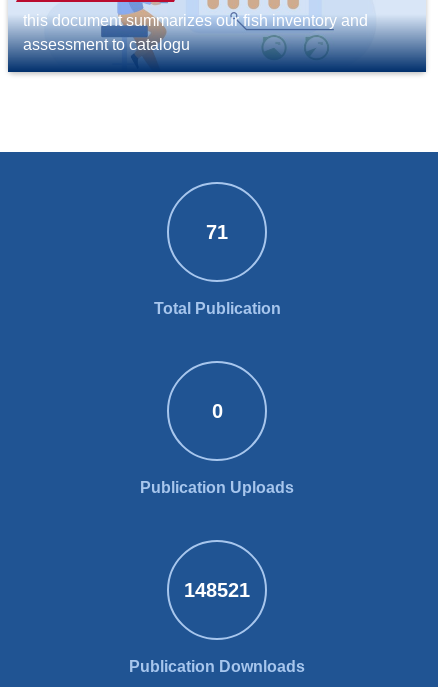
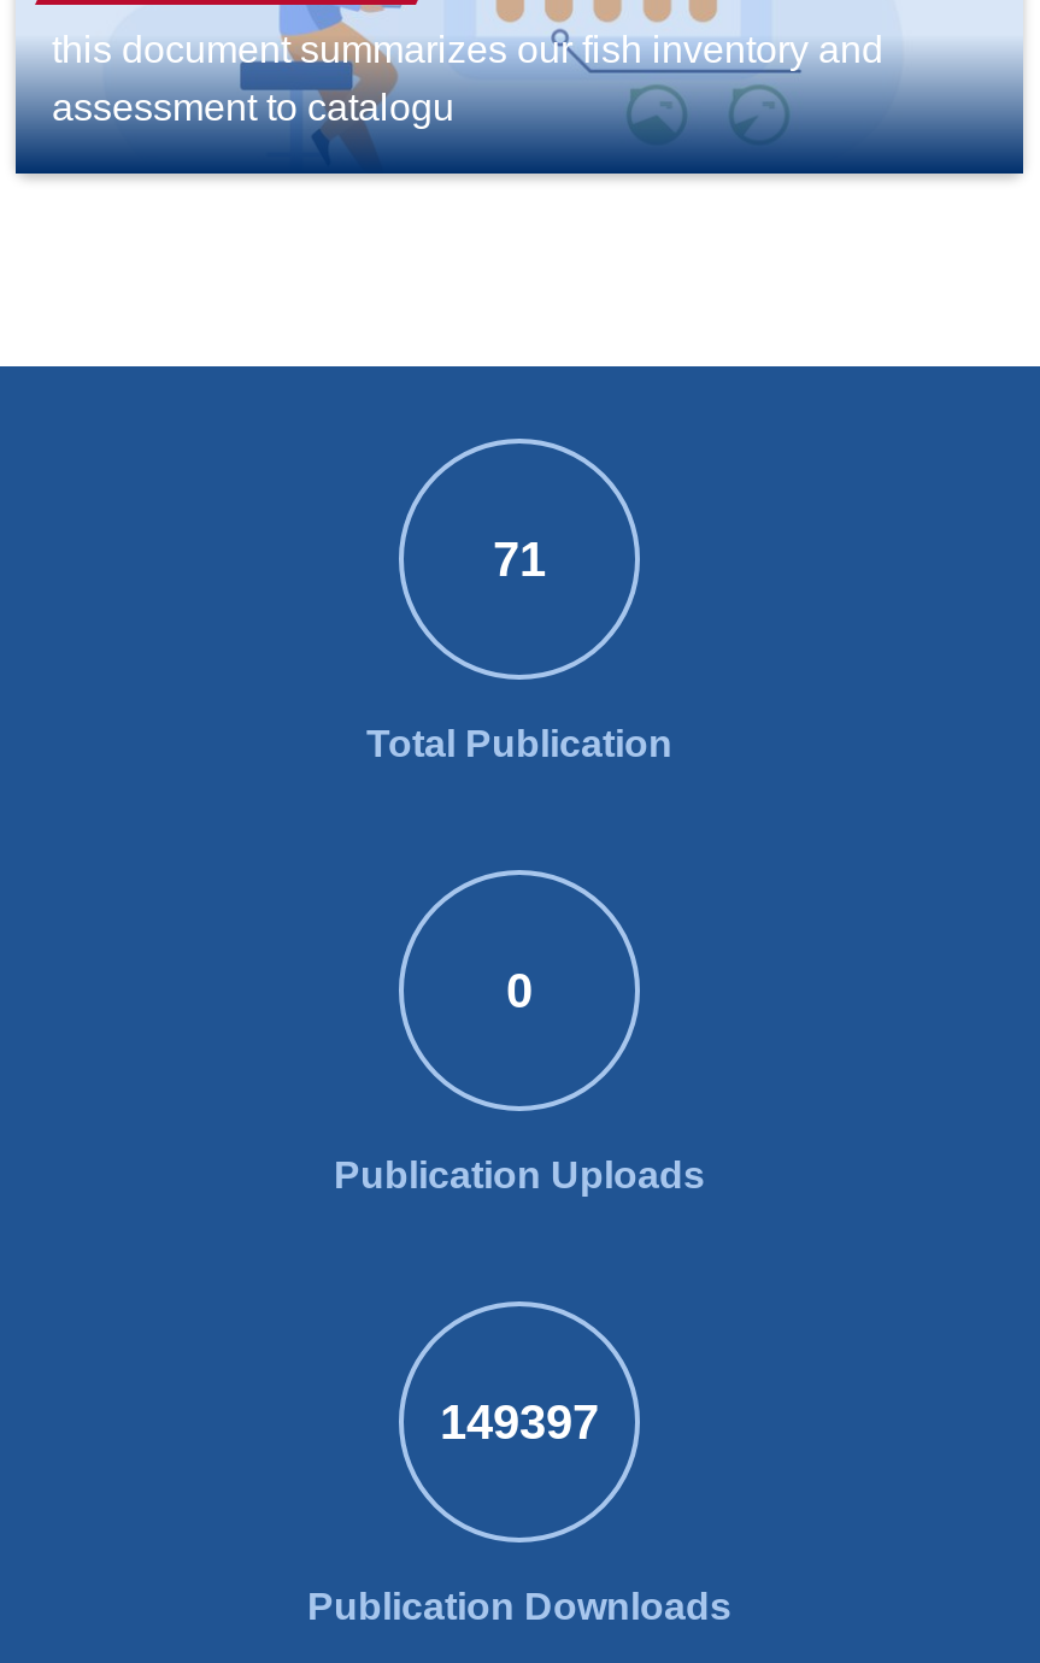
[184,579,250,601] 148521 -> [440,1395,599,1448] 149397

